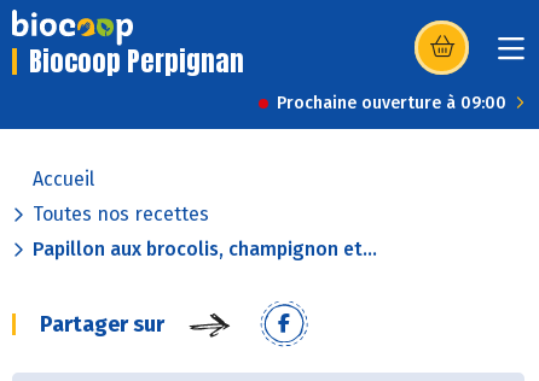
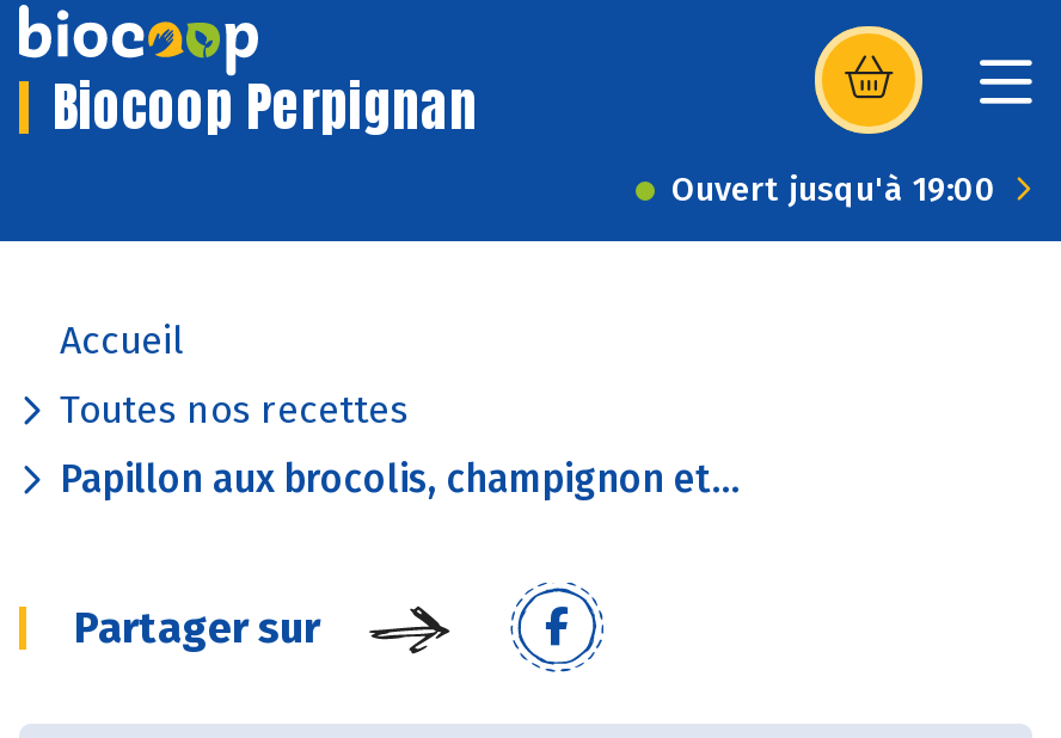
[277,93,506,113] Prochaine ouverture à 09:00 -> [671,170,996,210] Ouvert jusqu'à 19:00

